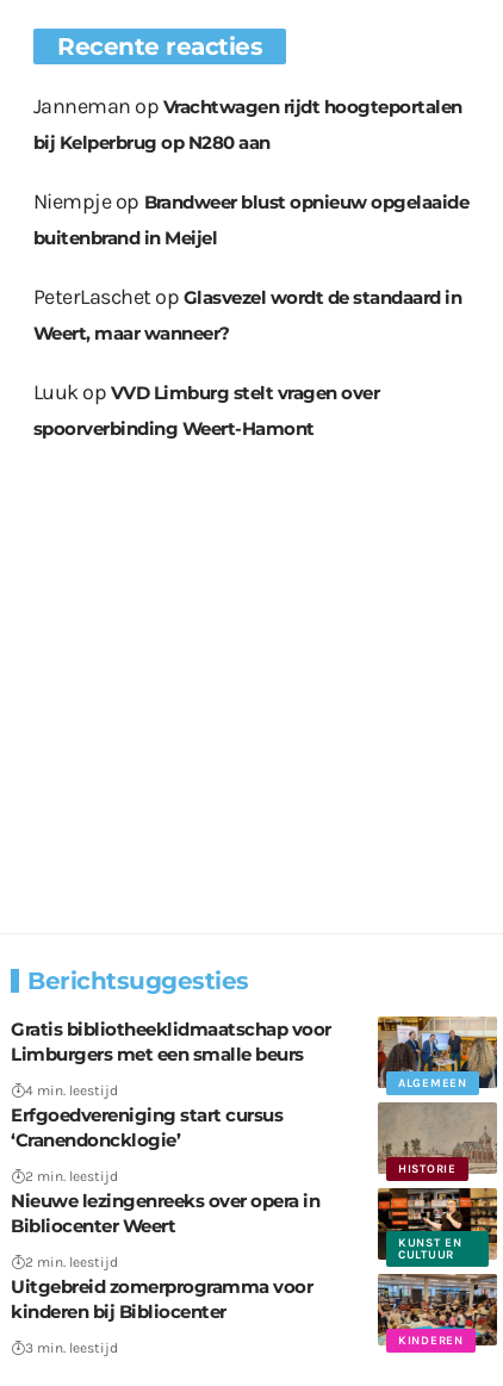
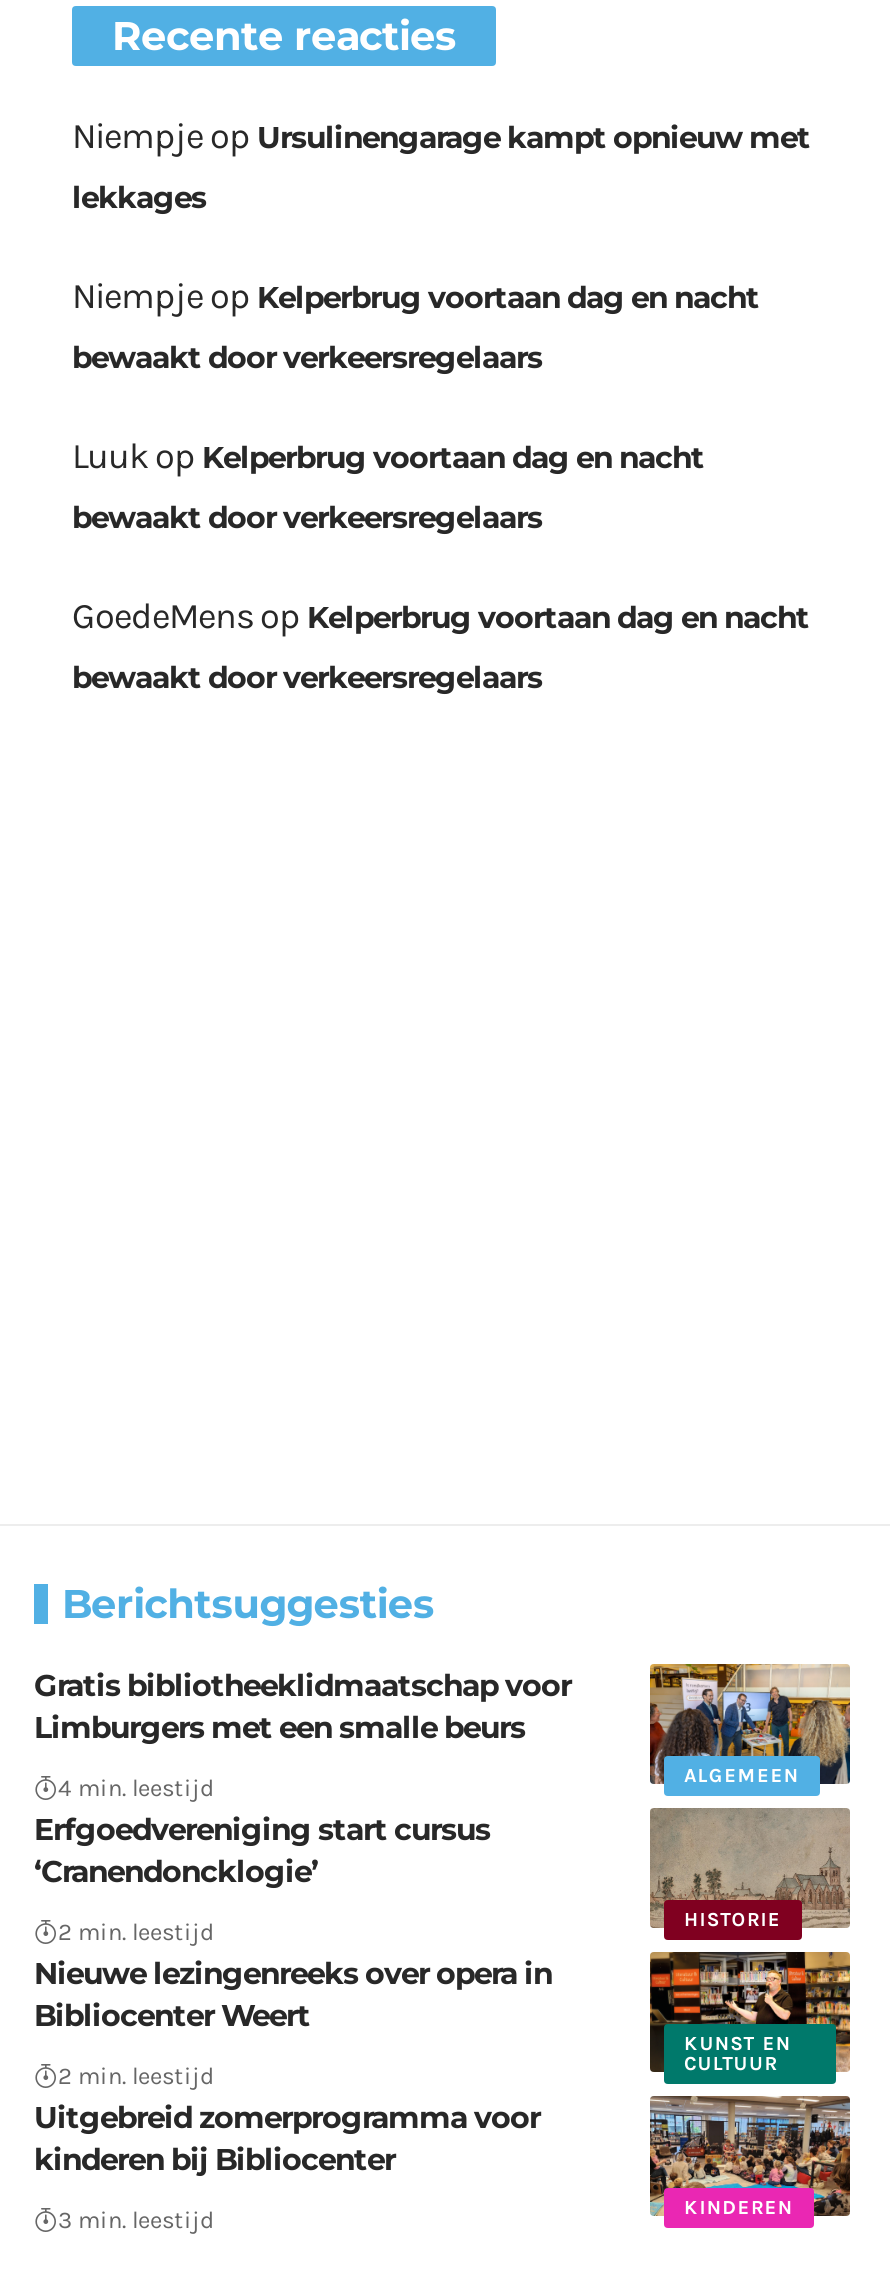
[33,93,462,119] Janneman op Vrachtwagen rijdt hoogteportalen -> [72,114,810,158] Niempje op Ursulinengarage kampt opnieuw met
[33,131,271,154] bij Kelperbrug op N280 aan -> [72,178,206,216] lekkages
[33,189,469,215] Niempje op Brandweer blust opnieuw opgelaaide -> [72,274,759,318] Niempje op Kelperbrug voortaan dag en nacht
[33,227,218,249] buitenbrand in Meijel -> [72,338,542,376] bewaakt door verkeersregelaars
[33,284,462,310] PeterLaschet op Glasvezel wordt de standaard in -> [72,434,704,478] Luuk op Kelperbrug voortaan dag en nacht
[33,322,230,345] Weert, maar wanneer? -> [72,498,542,536] bewaakt door verkeersregelaars
[33,379,380,405] Luuk op VVD Limburg stelt vragen over -> [72,594,809,638] GoedeMens op Kelperbrug voortaan dag en nacht
[33,417,315,440] spoorverbinding Weert-Hamont -> [72,658,542,696] bewaakt door verkeersregelaars

